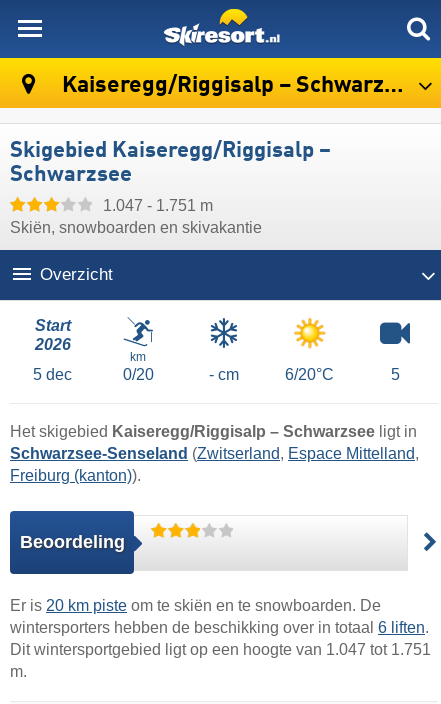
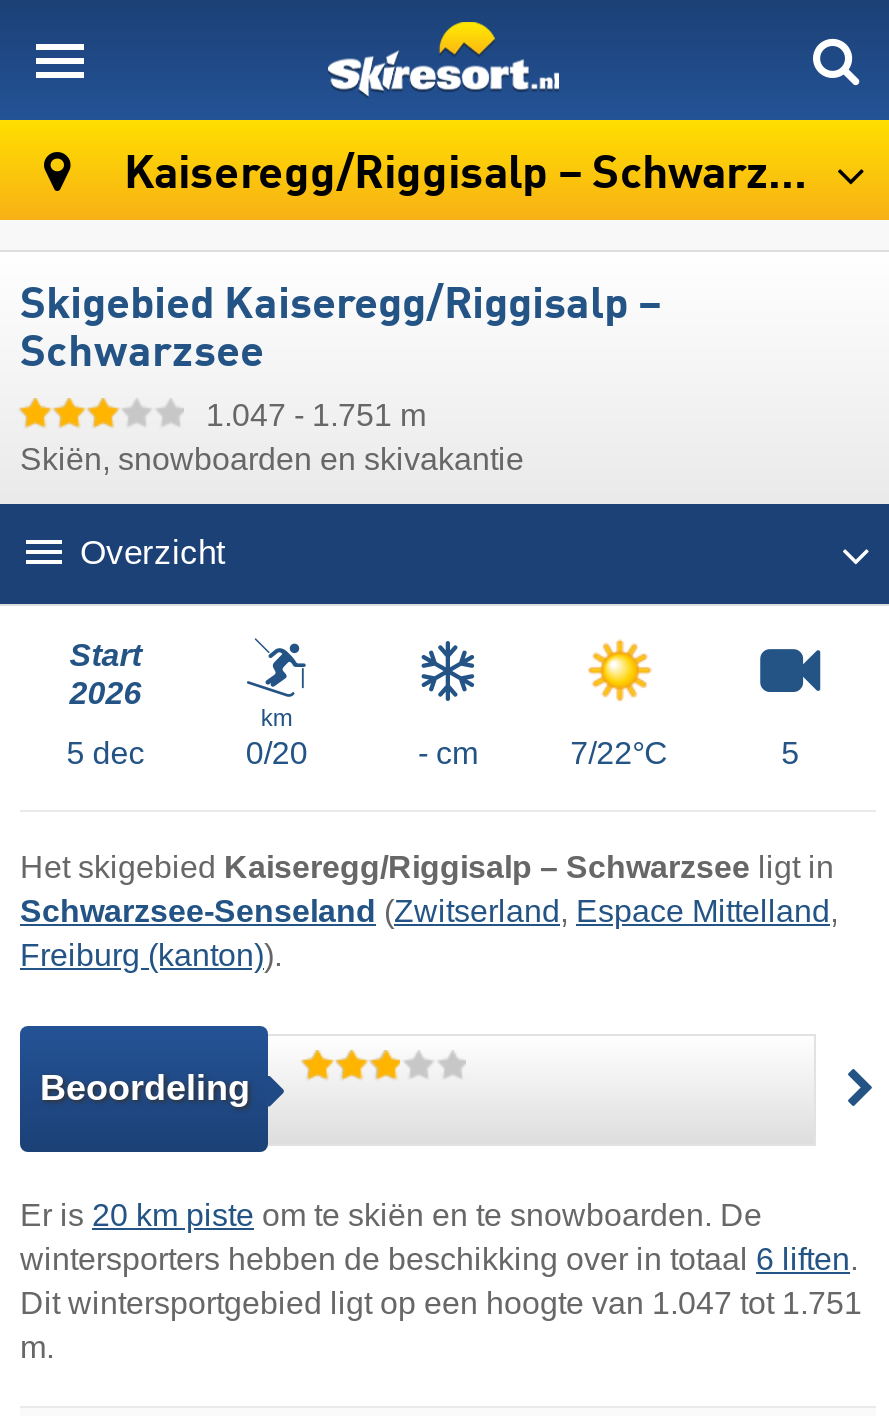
[285,366,334,383] 6/20°C -> [570,736,668,770] 7/22°C

